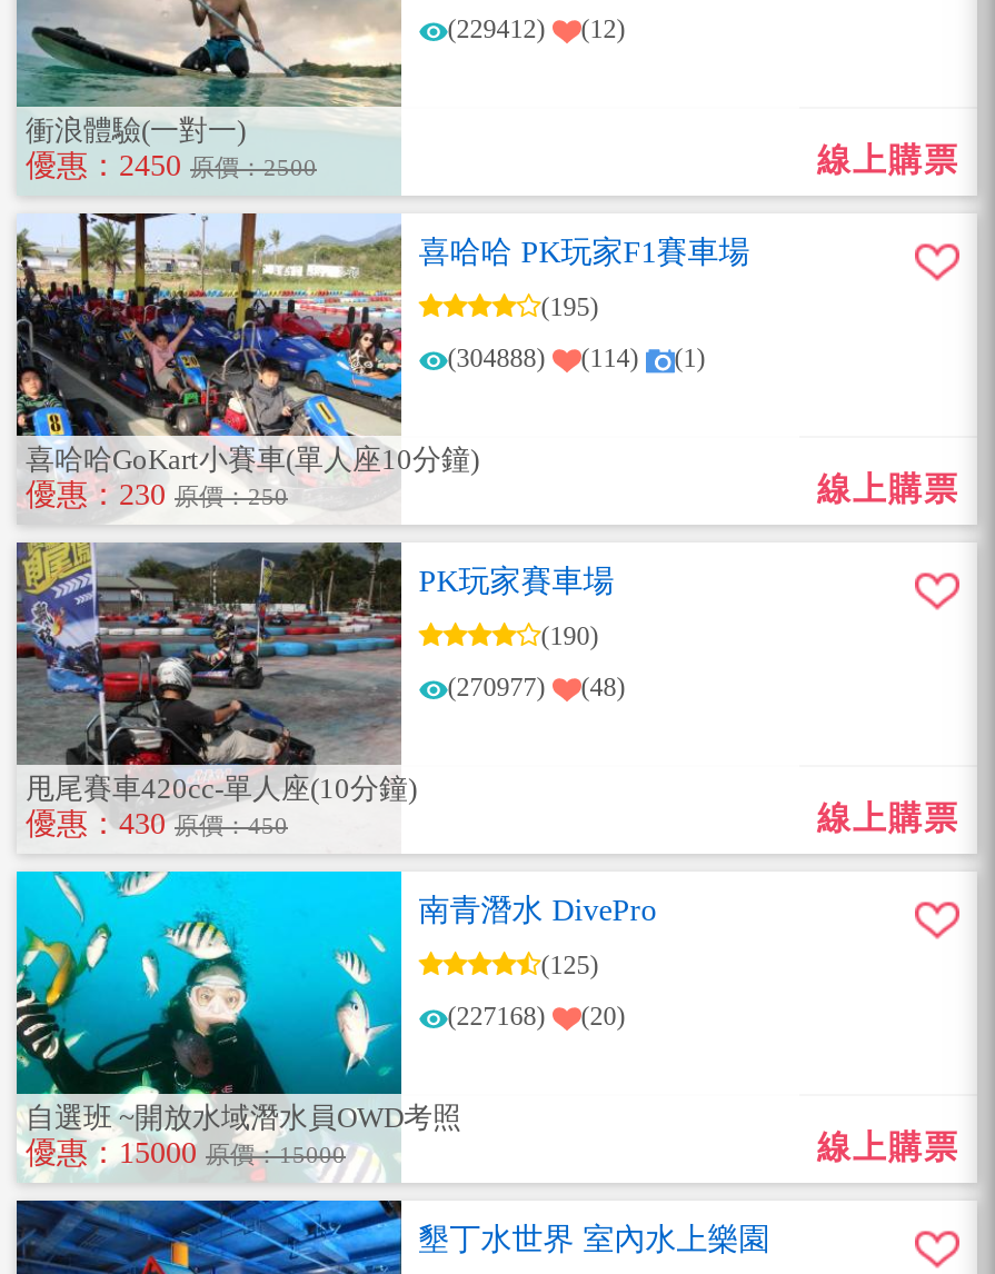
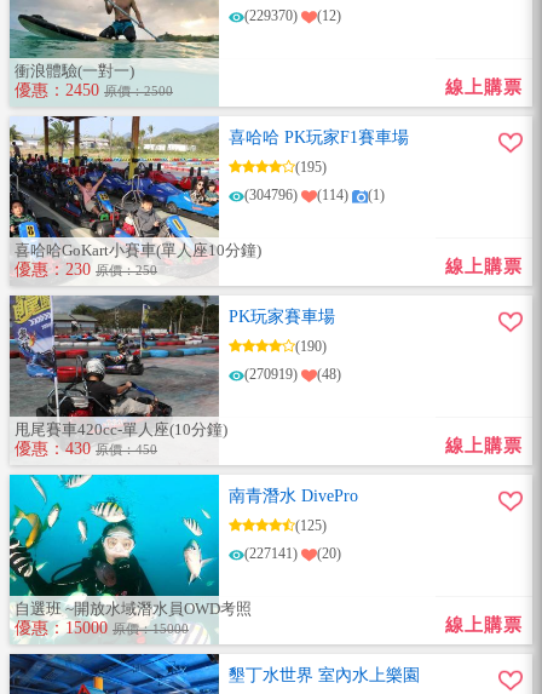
[448,14,625,45] (229412) (12) -> [244,7,341,24] (229370) (12)
[448,343,706,374] (304888) (114) (1) -> [244,187,384,204] (304796) (114) (1)
[448,672,625,703] (270977) (48) -> [244,366,341,383] (270919) (48)
[448,1001,625,1032] (227168) (20) -> [244,545,341,562] (227141) (20)

